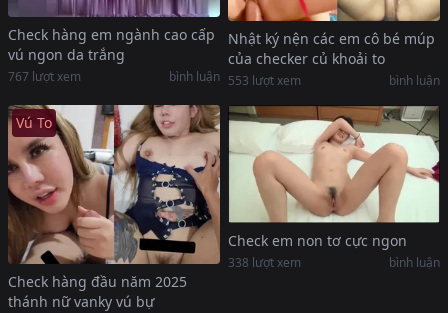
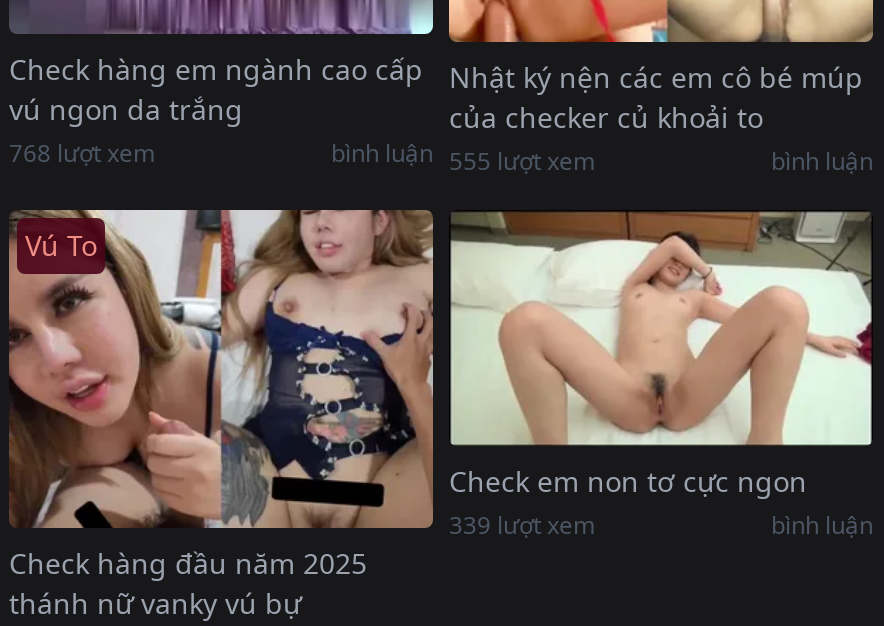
[8,68,81,85] 767 lượt xem -> [9,136,155,170] 768 lượt xem
[169,68,301,89] bình luận 553 lượt xem -> [331,136,595,178] bình luận 555 lượt xem
[228,253,301,270] 338 lượt xem -> [449,507,595,541] 339 lượt xem

